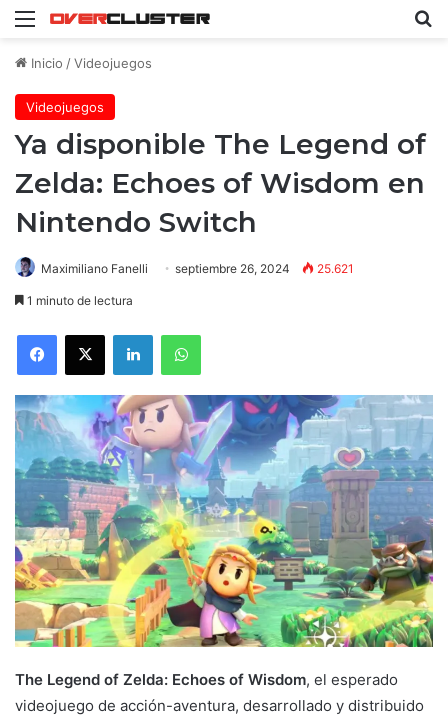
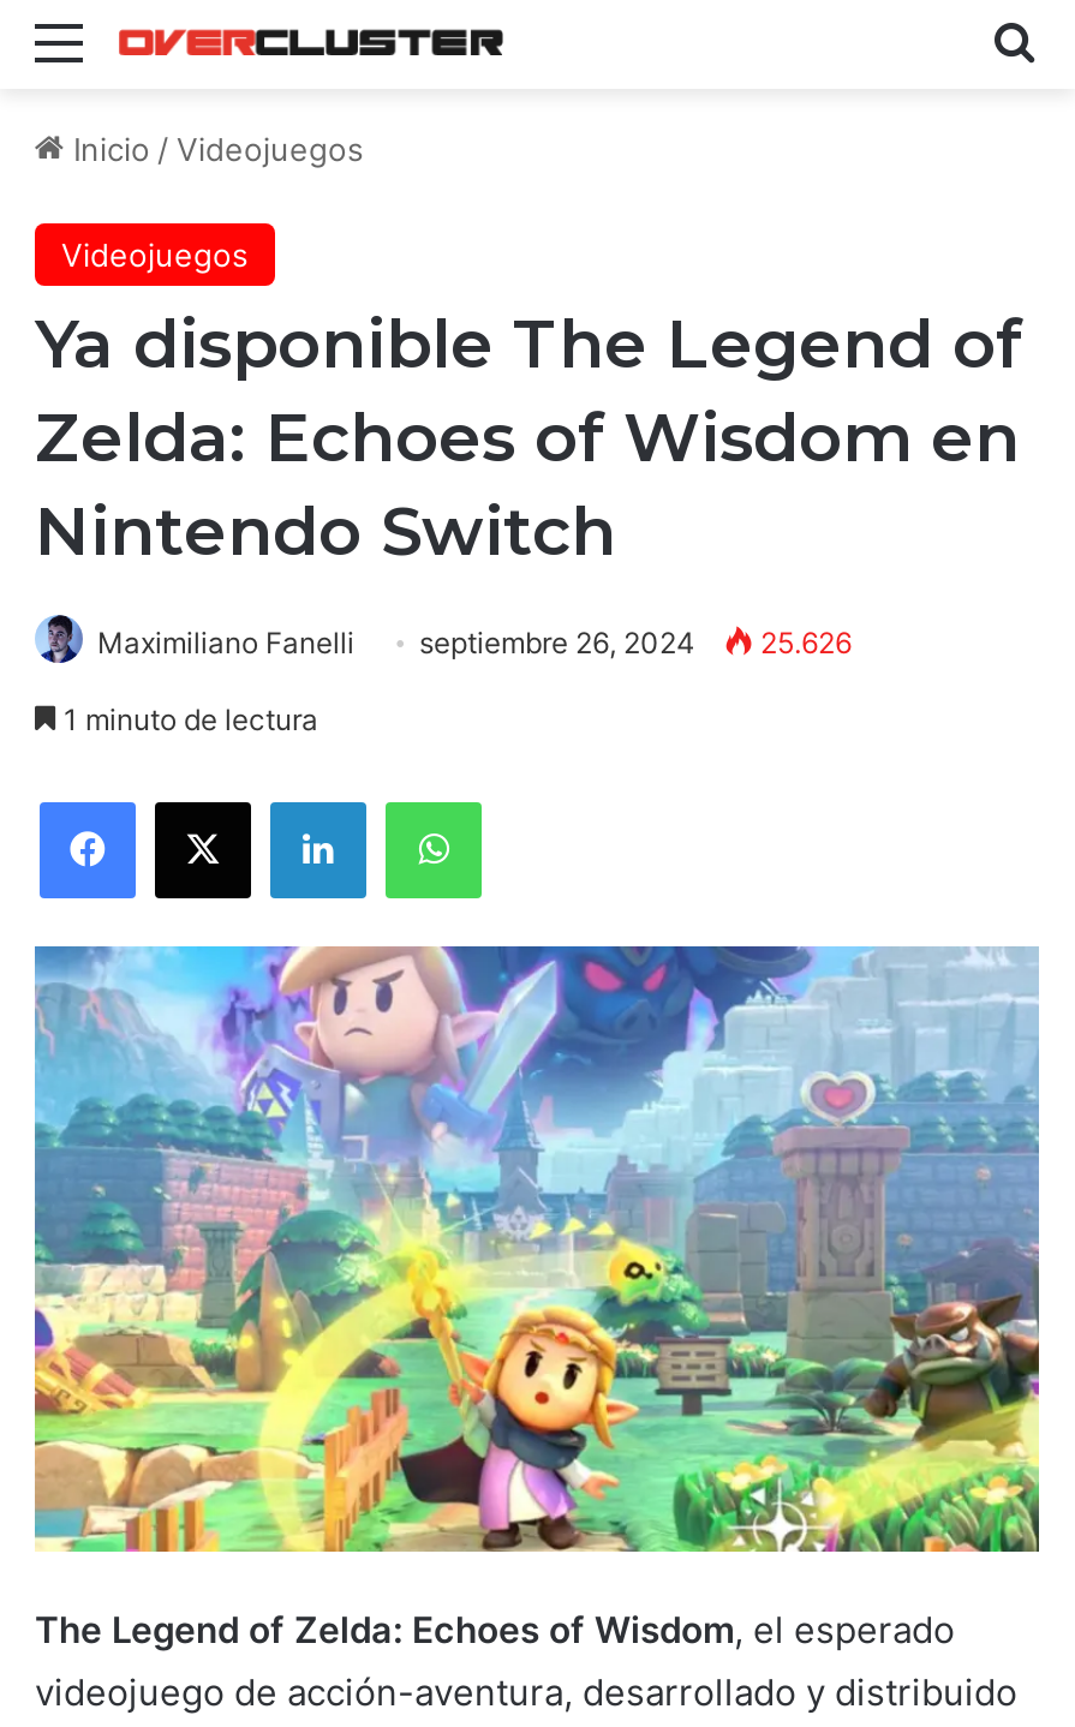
[41,261,354,276] Maximiliano Fanelli septiembre 26, 2024 25.621 -> [97,625,852,661] Maximiliano Fanelli septiembre 26, 2024 25.626

